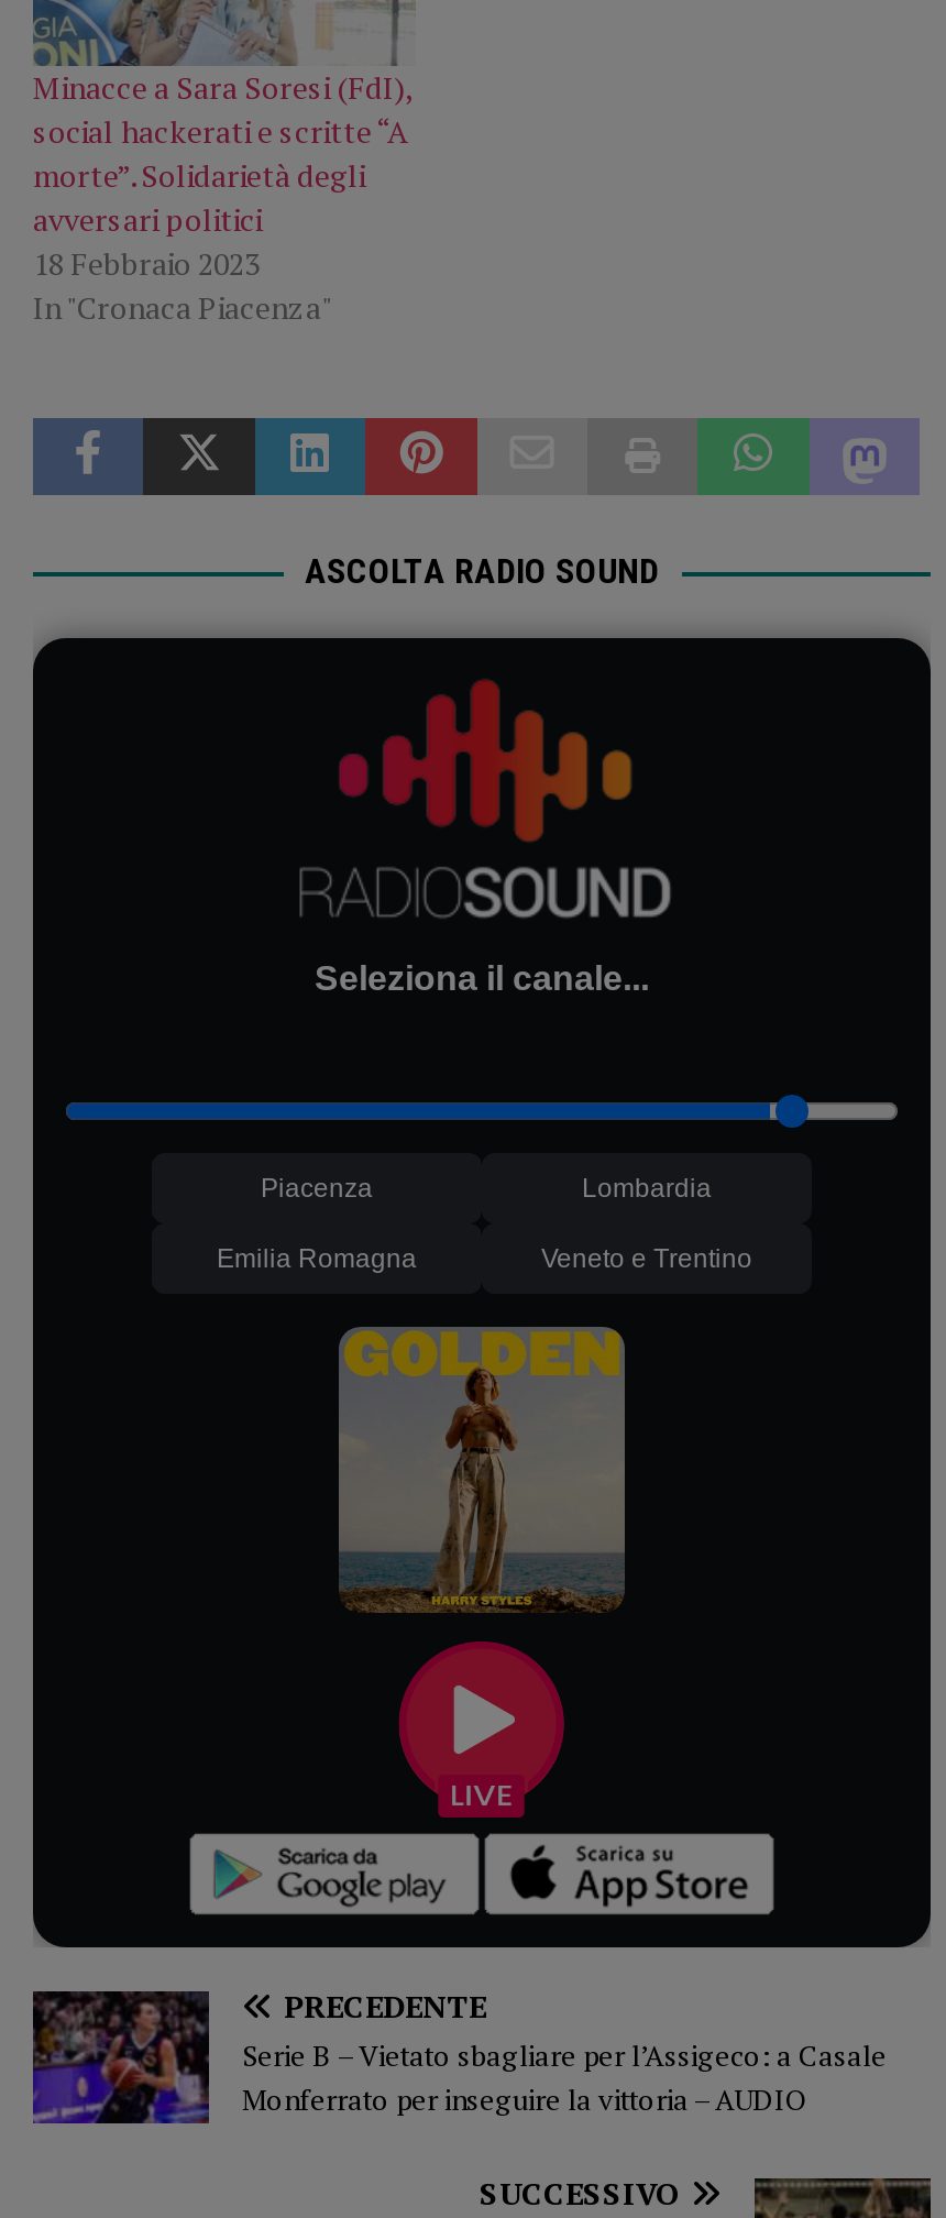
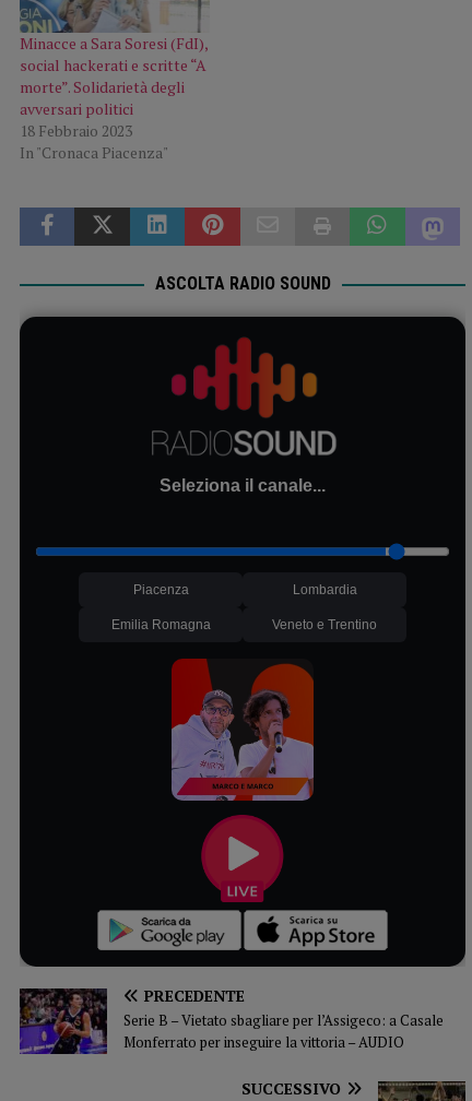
[337,1325,627,1613] [image] -> [170,658,315,802] [image]

